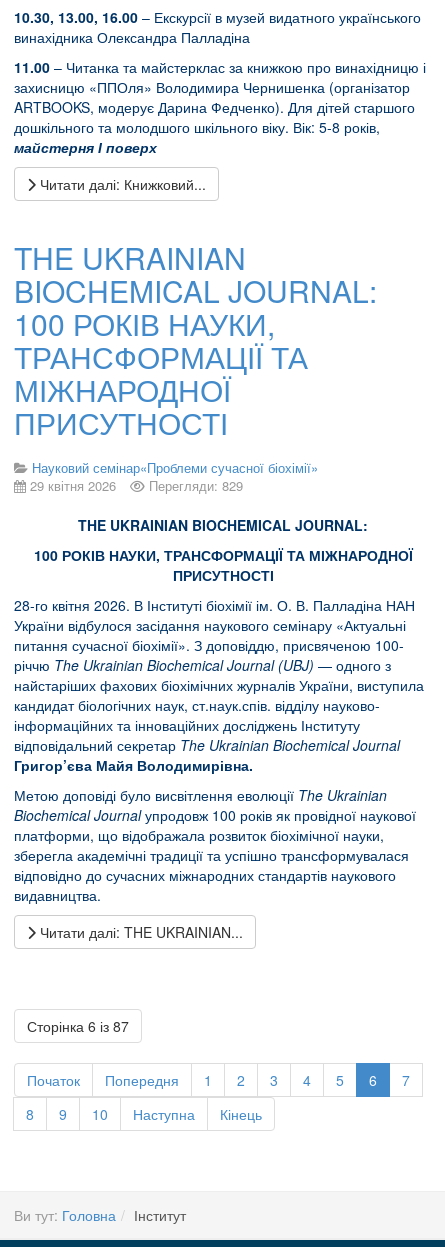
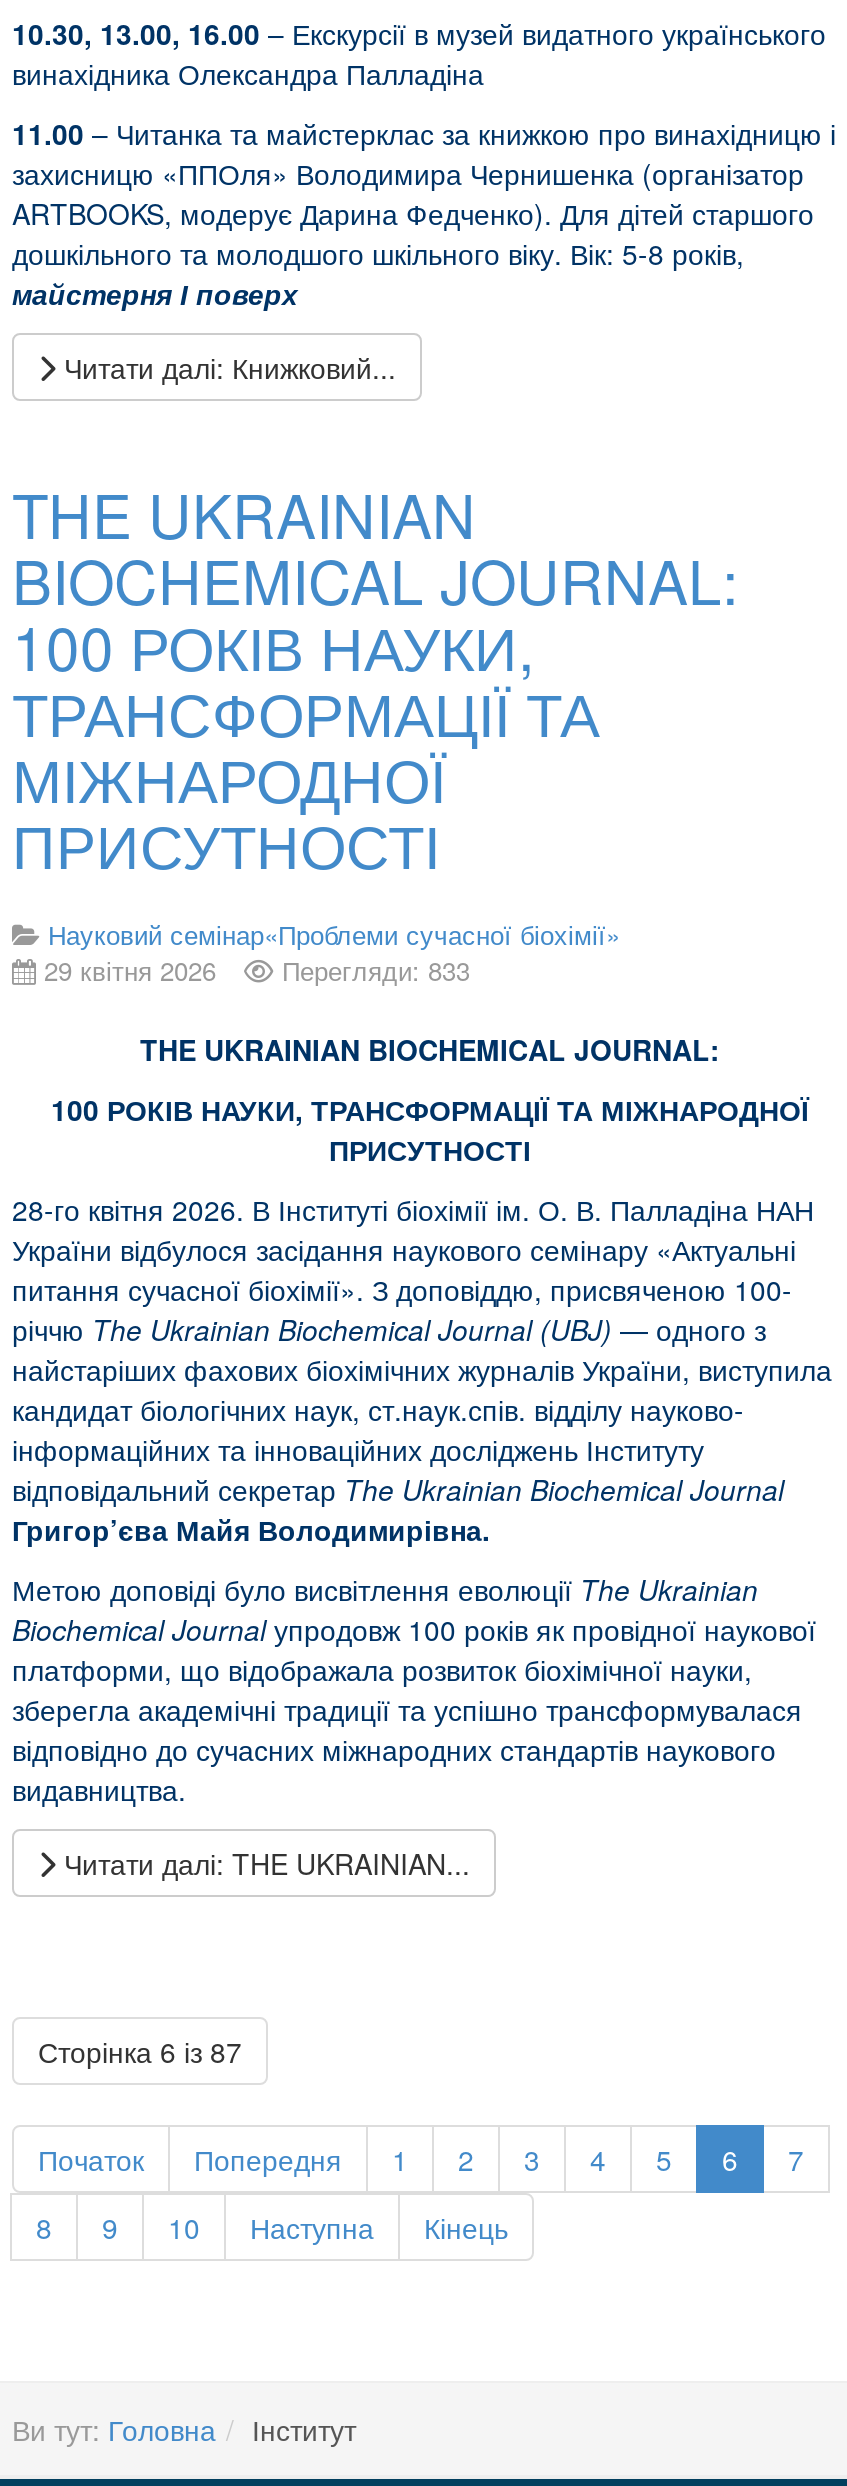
[30,476,243,495] 29 квітня 2026 Перегляди: 829 -> [44,951,470,989] 29 квітня 2026 Перегляди: 833

